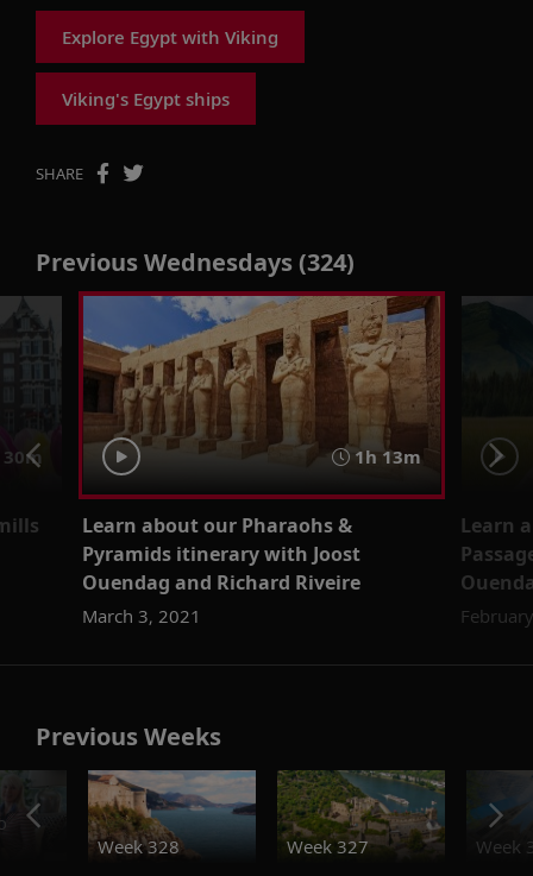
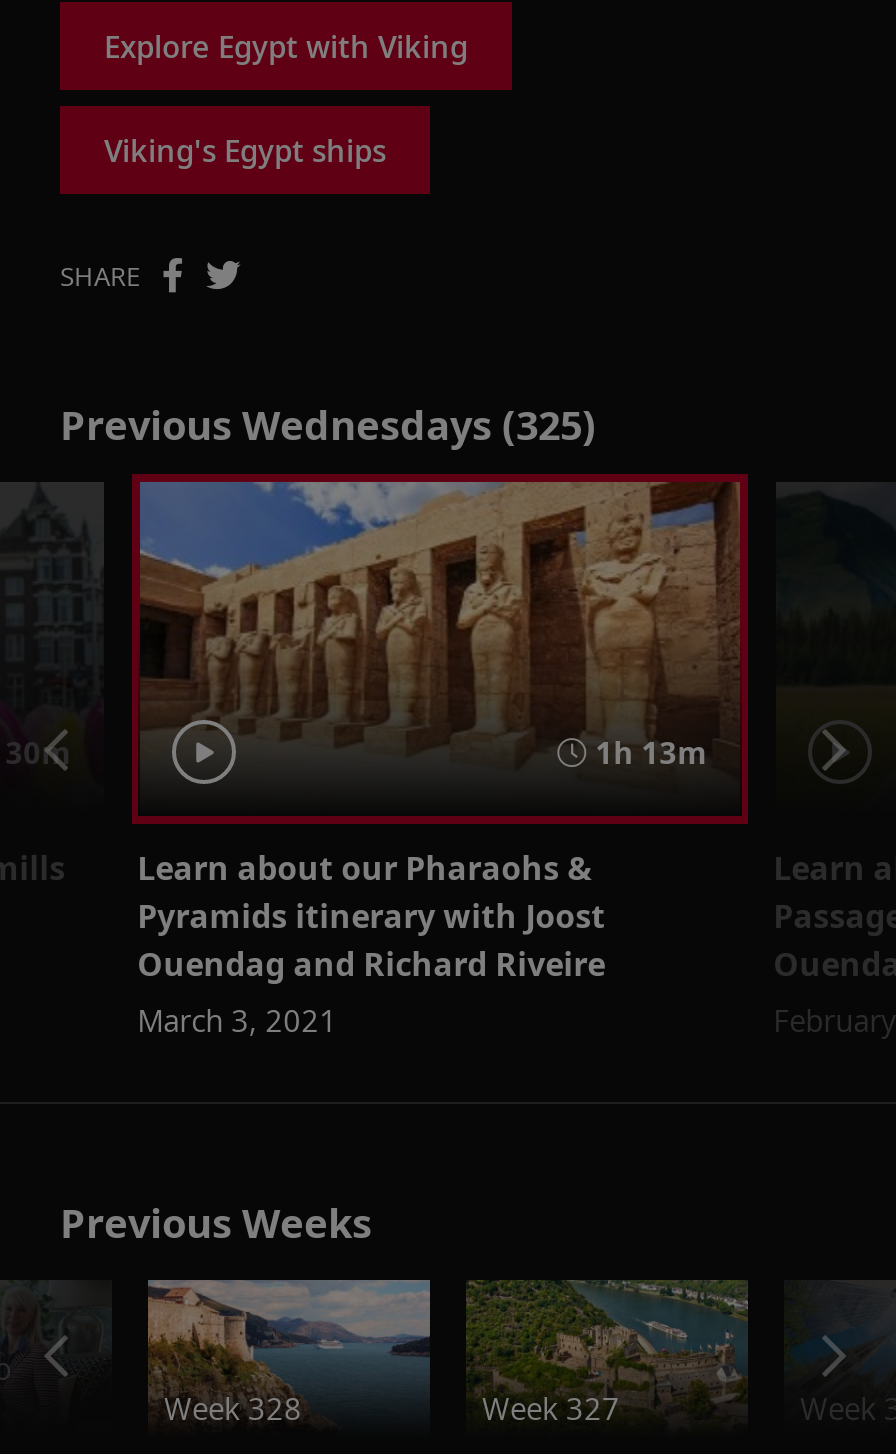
[36,245,355,278] Previous Wednesdays (324) -> [60,397,596,451] Previous Wednesdays (325)

